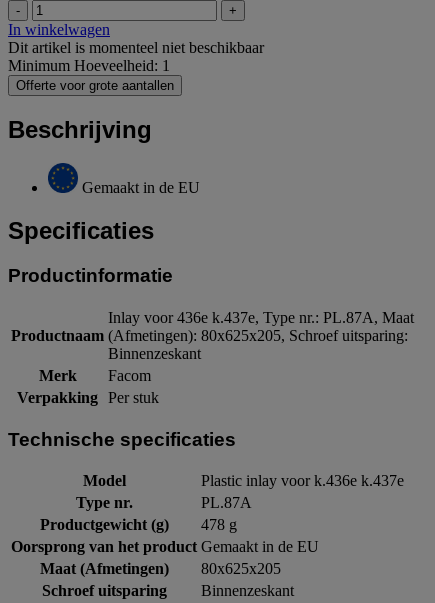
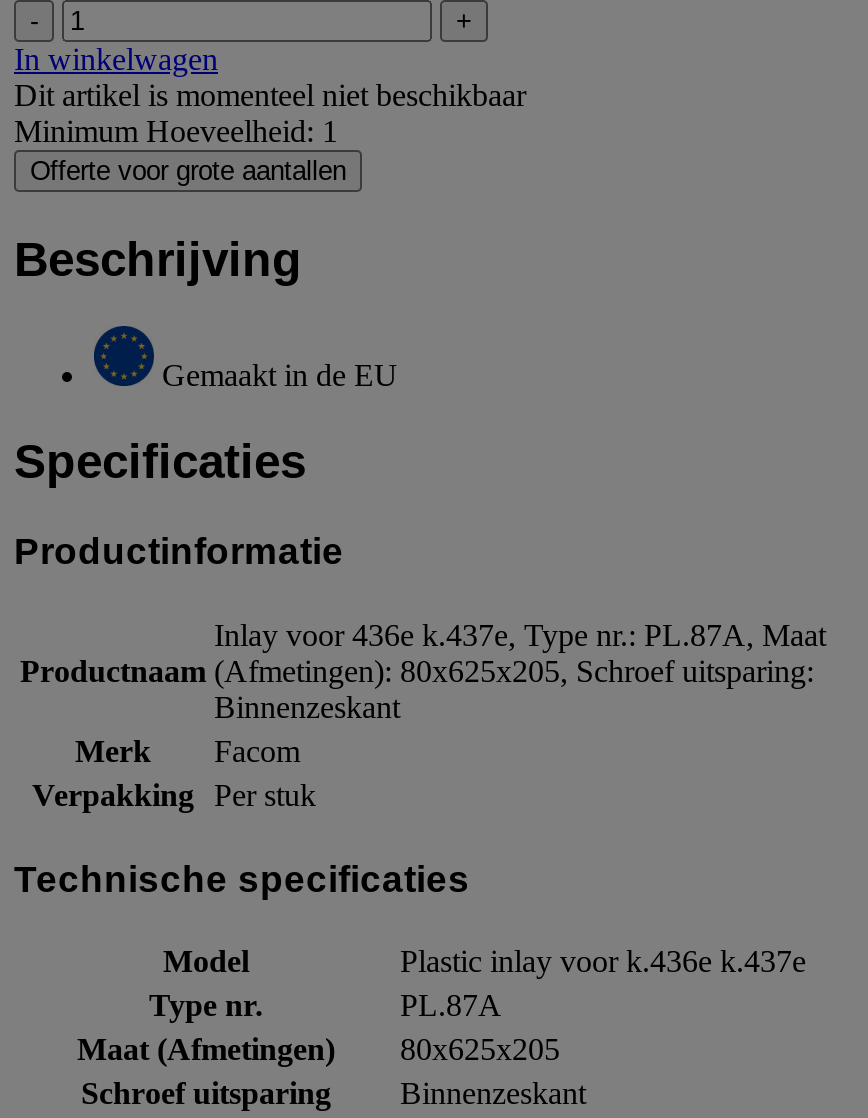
[11,516,319,555] Productgewicht (g) | 478 g | Oorsprong van het product Gemaakt in de EU -> none

